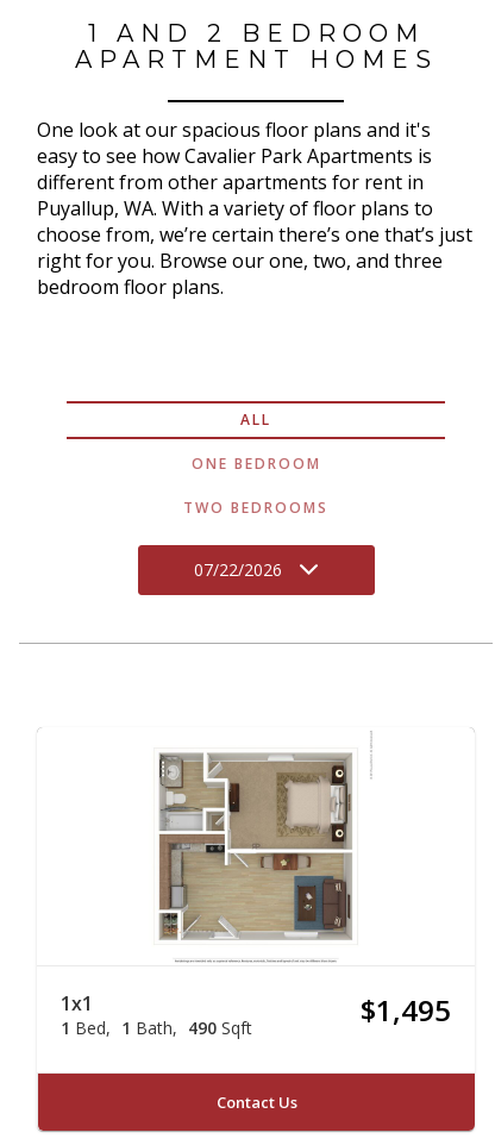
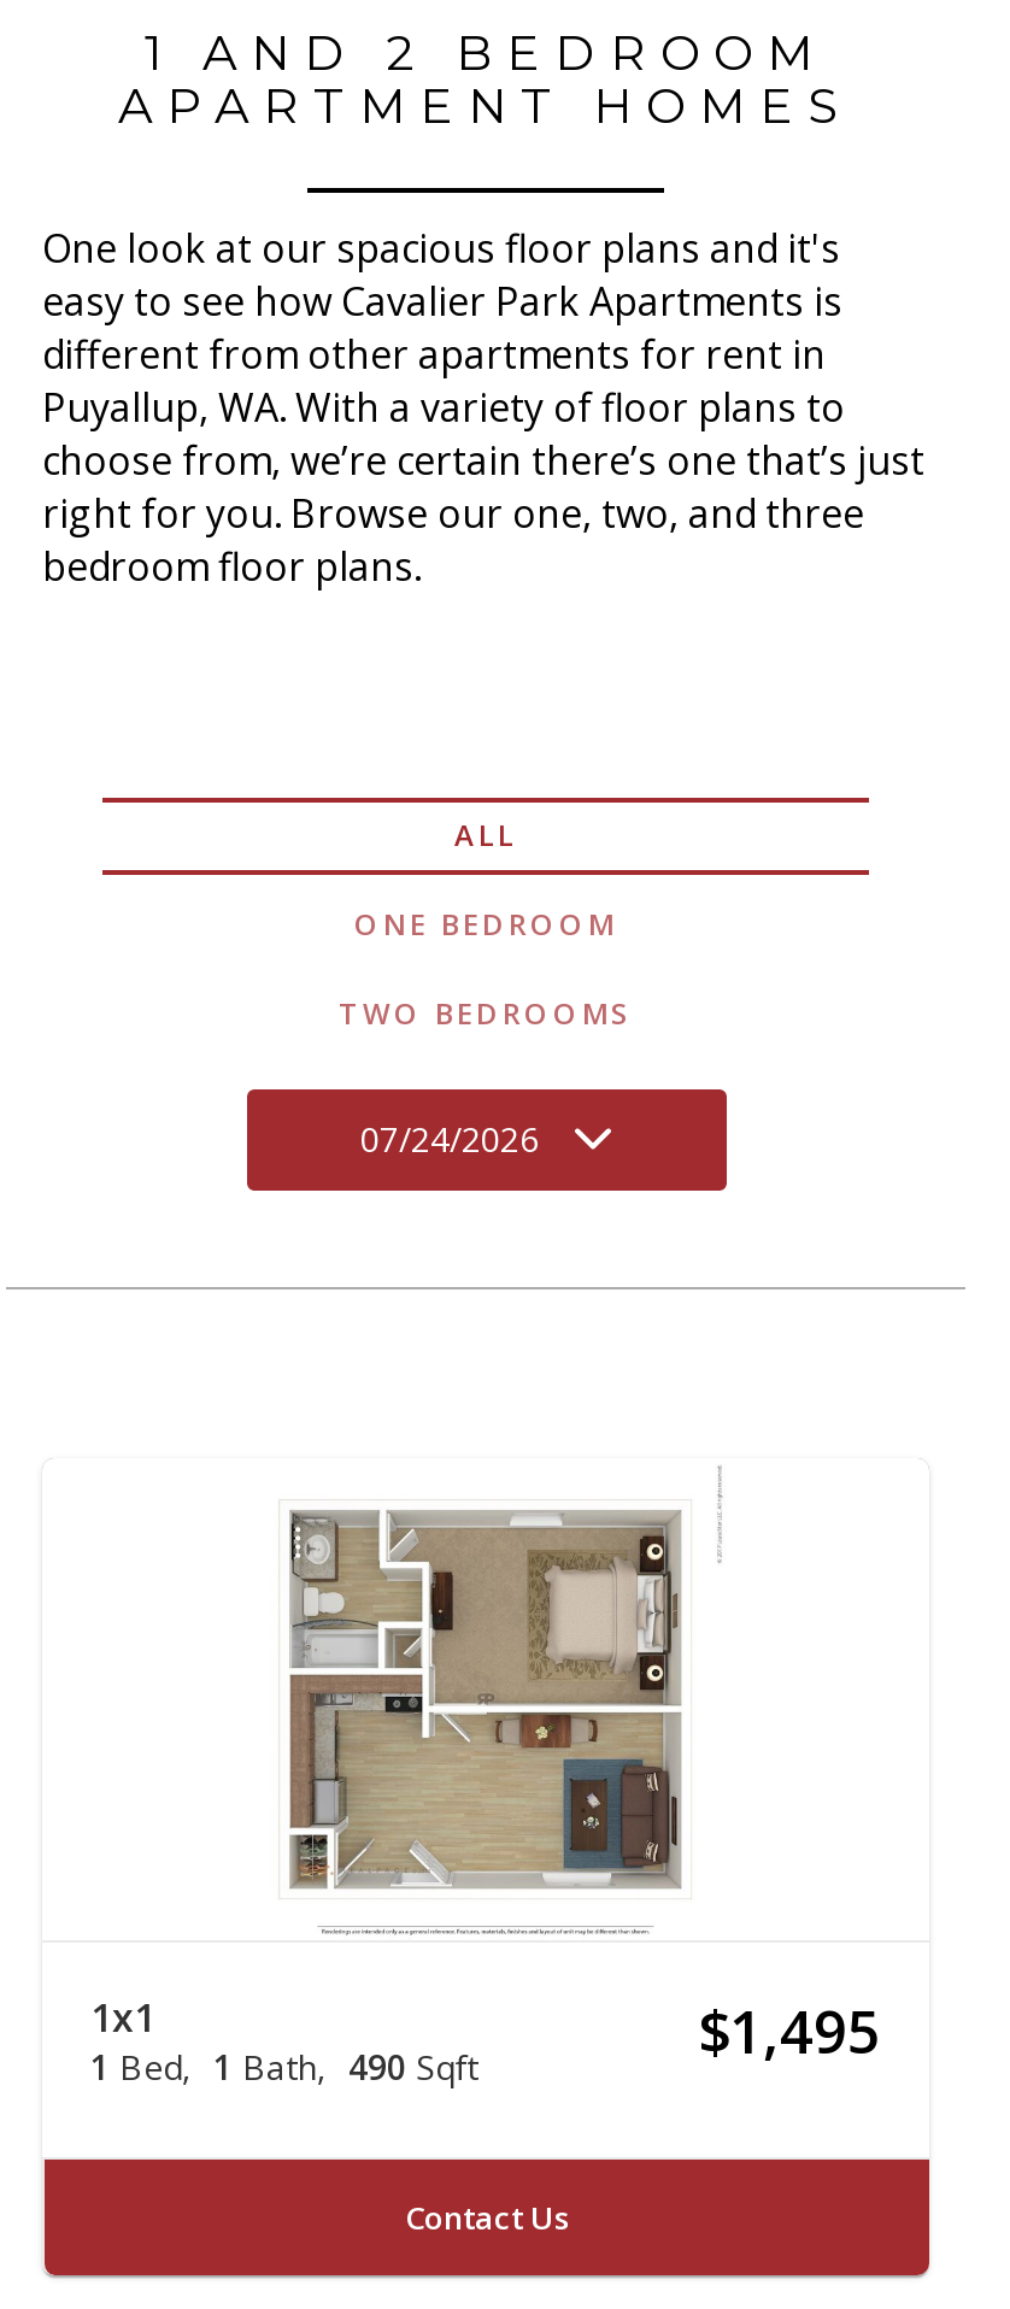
[194,558,282,581] 07/22/2026 -> [360,1116,539,1162] 07/24/2026

